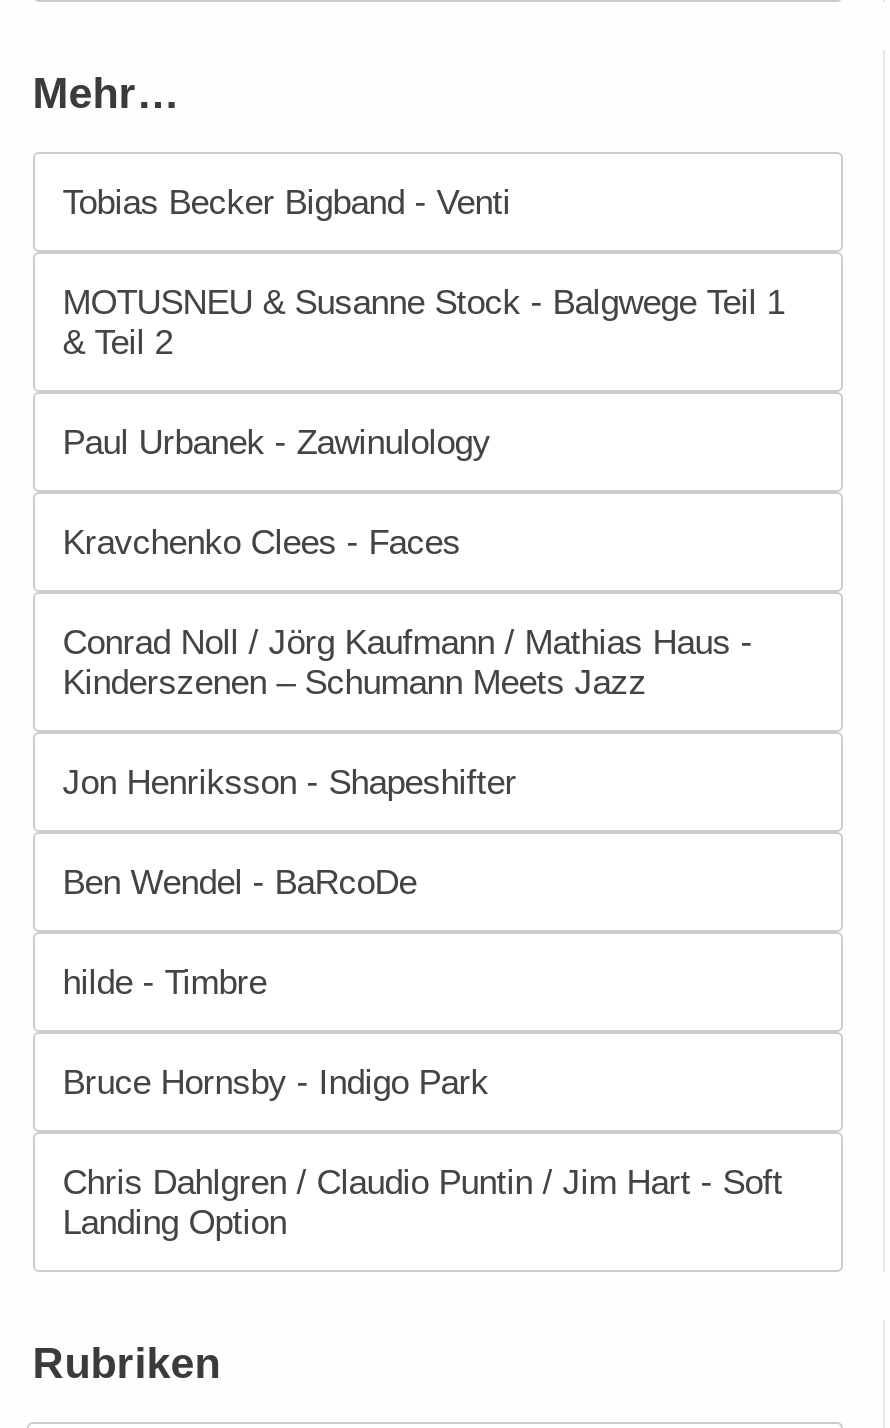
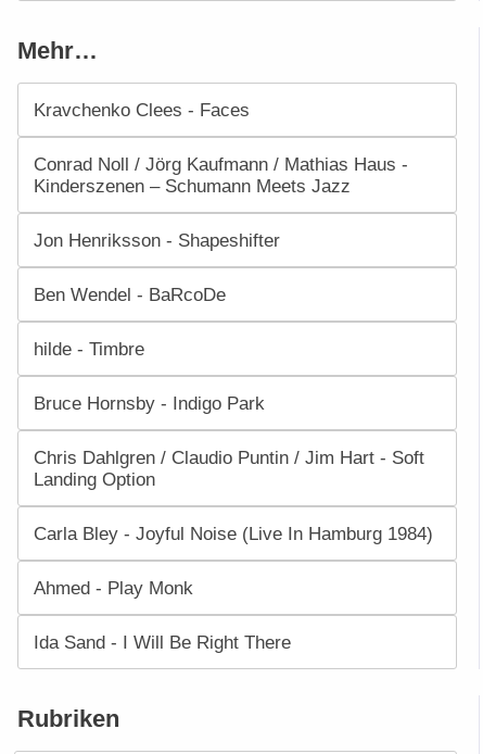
[63,181,785,461] Tobias Becker Bigband - Venti | MOTUSNEU & Susanne Stock - Balgwege Teil 1 | & Teil 2 | Paul Urbanek - Zawinulology -> none
moved [63,521,783,1241] -> [33,98,424,489]: Kravchenko Clees - Faces | Conrad Noll / Jörg Kaufmann / Mathias Haus - | Kinderszenen – Schumann Meets Jazz | ... | Chris Dahlgren / Claudio Puntin / Jim Hart - Soft | Landing Option
none -> [33,522,433,652] Carla Bley - Joyful Noise (Live In Hamburg 1984) | Ahmed - Play Monk | Ida Sand - I Will Be Right There

